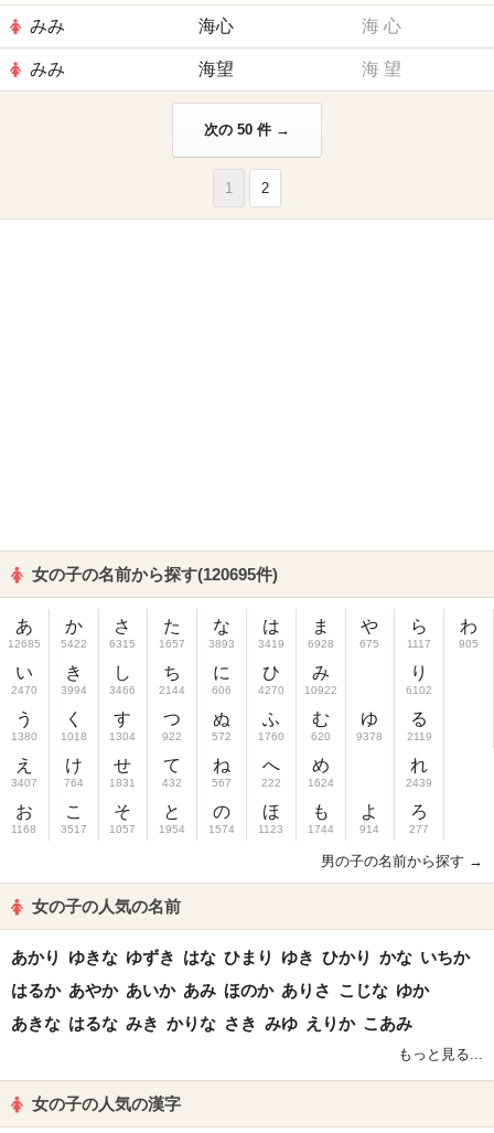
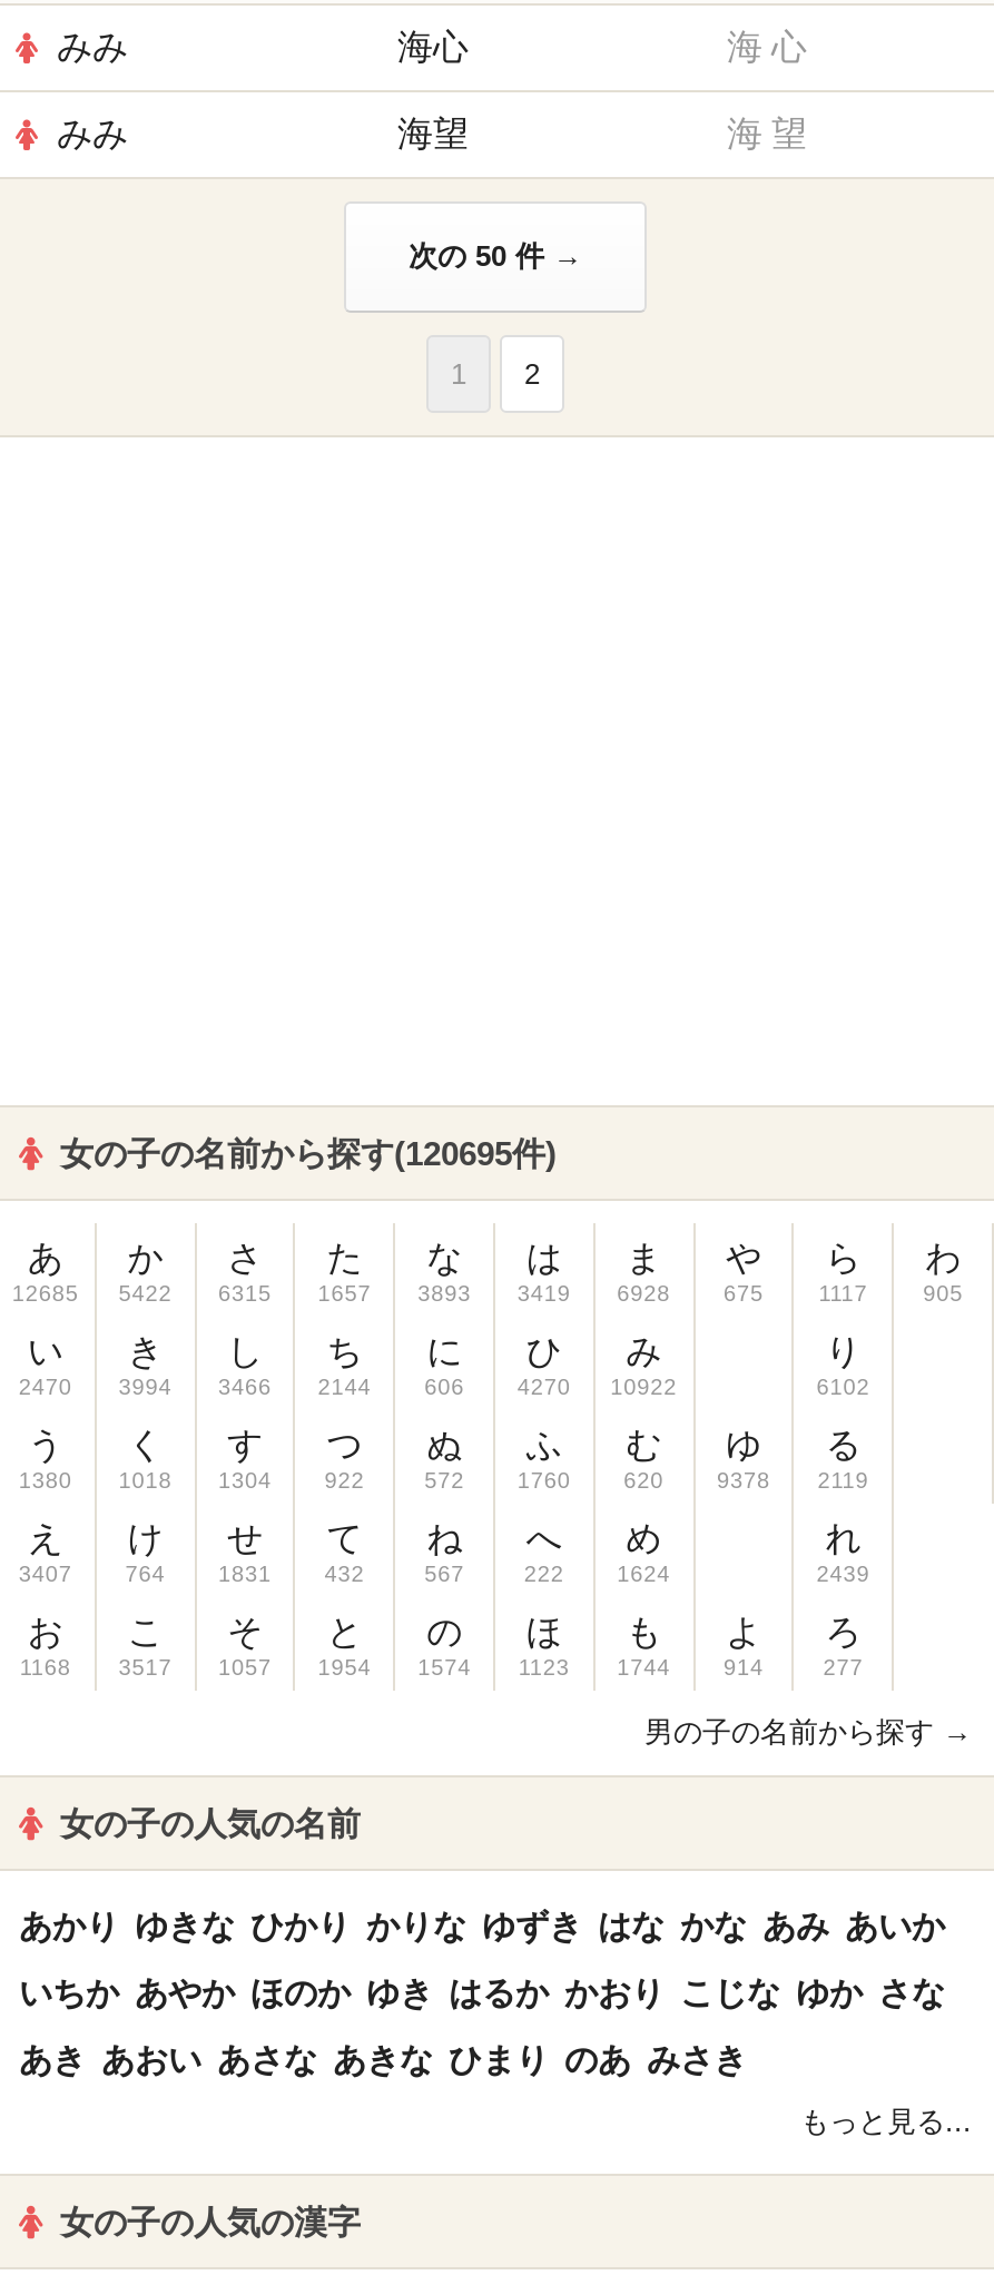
[11,948,470,966] あかり ゆきな ゆずき はな ひまり ゆき ひかり かな いちか -> [19,1907,945,1944] あかり ゆきな ひかり かりな ゆずき はな かな あみ あいか
[11,981,429,1000] はるか あやか あいか あみ ほのか ありさ こじな ゆか -> [19,1973,945,2011] いちか あやか ほのか ゆき はるか かおり こじな ゆか さな
[11,1014,412,1033] あきな はるな みき かりな さき みゆ えりか こあみ -> [19,2040,747,2078] あき あおい あさな あきな ひまり のあ みさき

